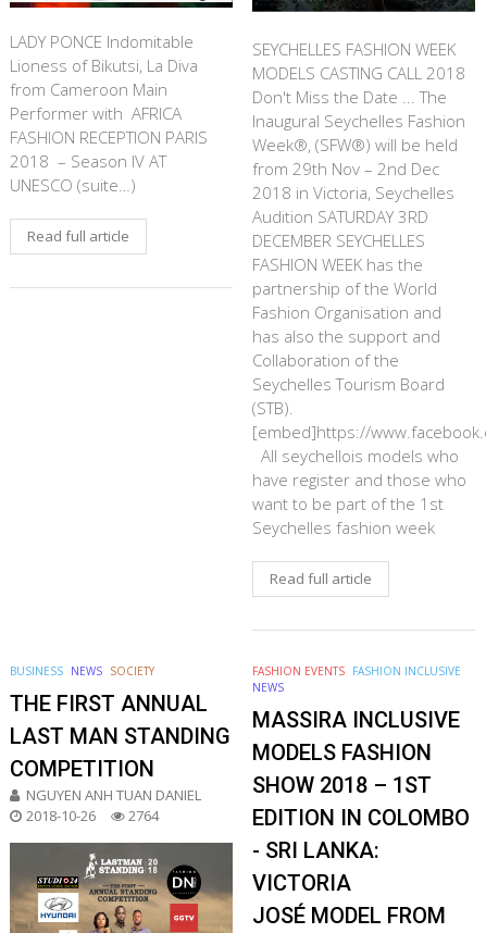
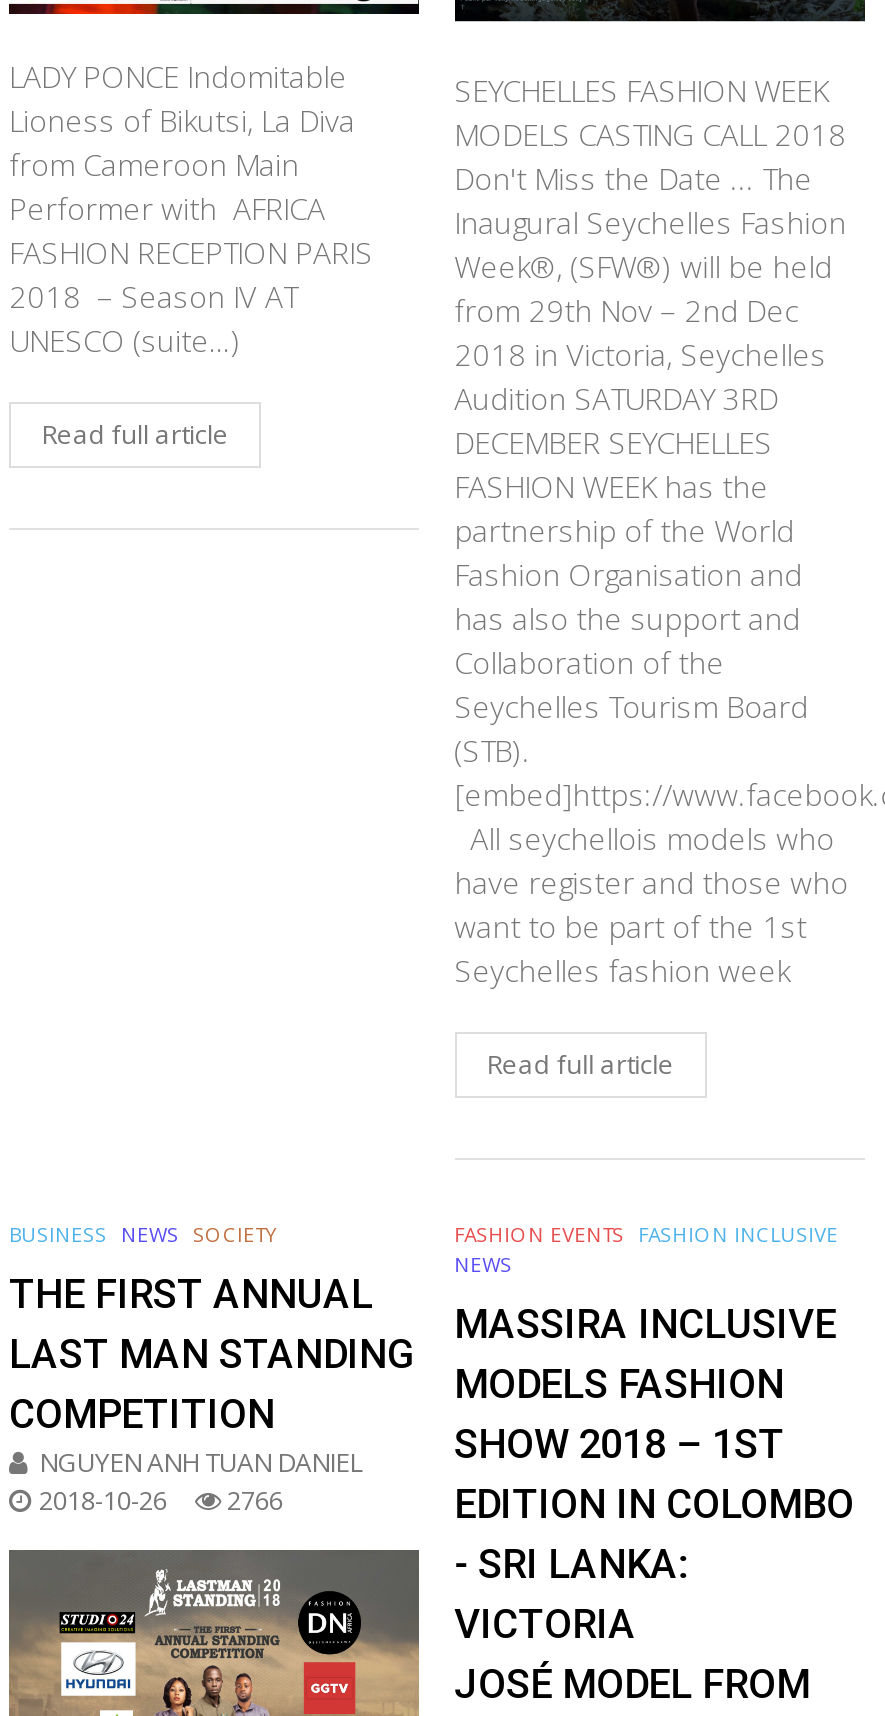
[26,806,159,826] 2018-10-26 2764 -> [39,1483,283,1519] 2018-10-26 2766

